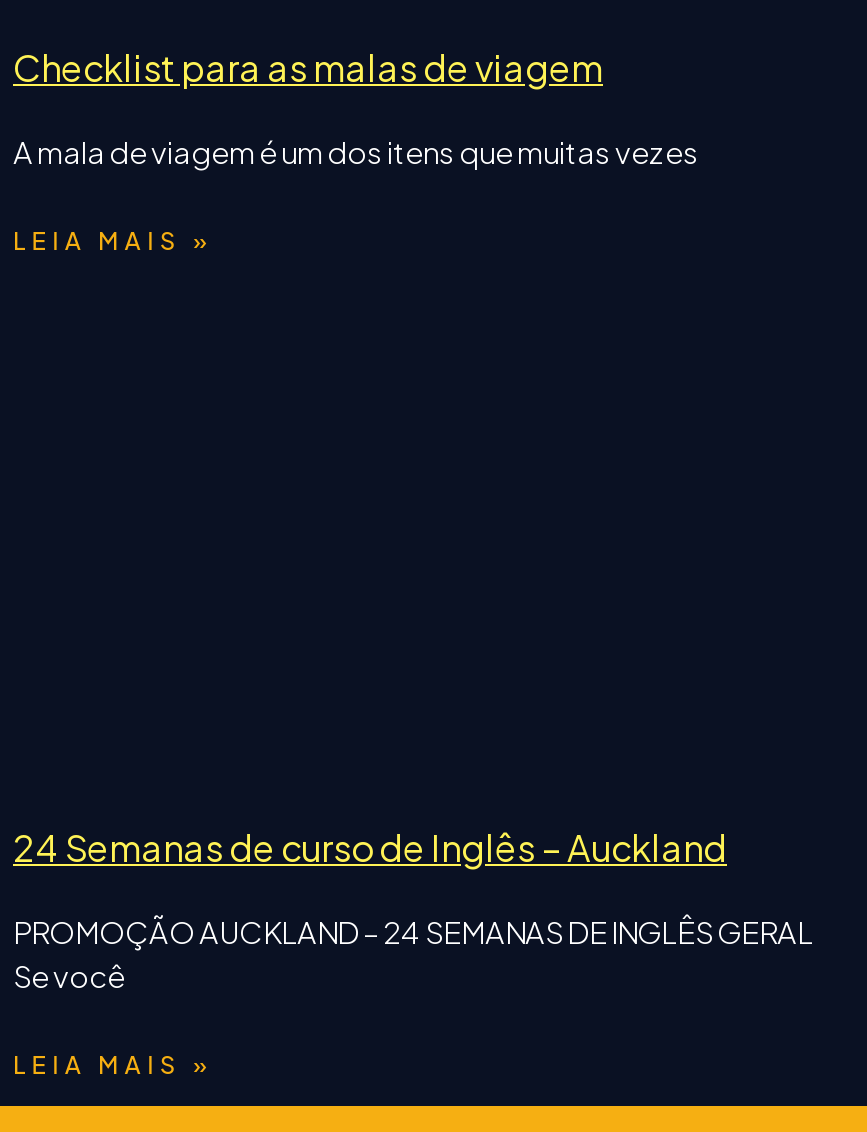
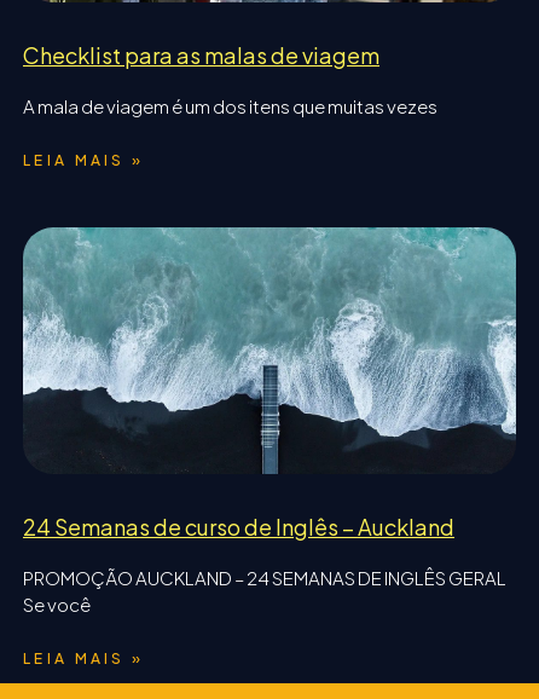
none -> [22,226,517,474] [image]

